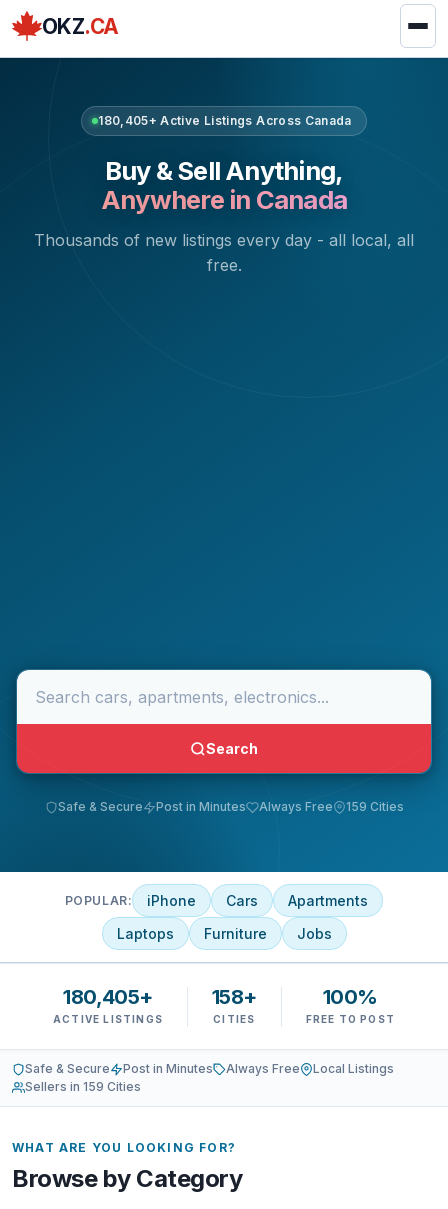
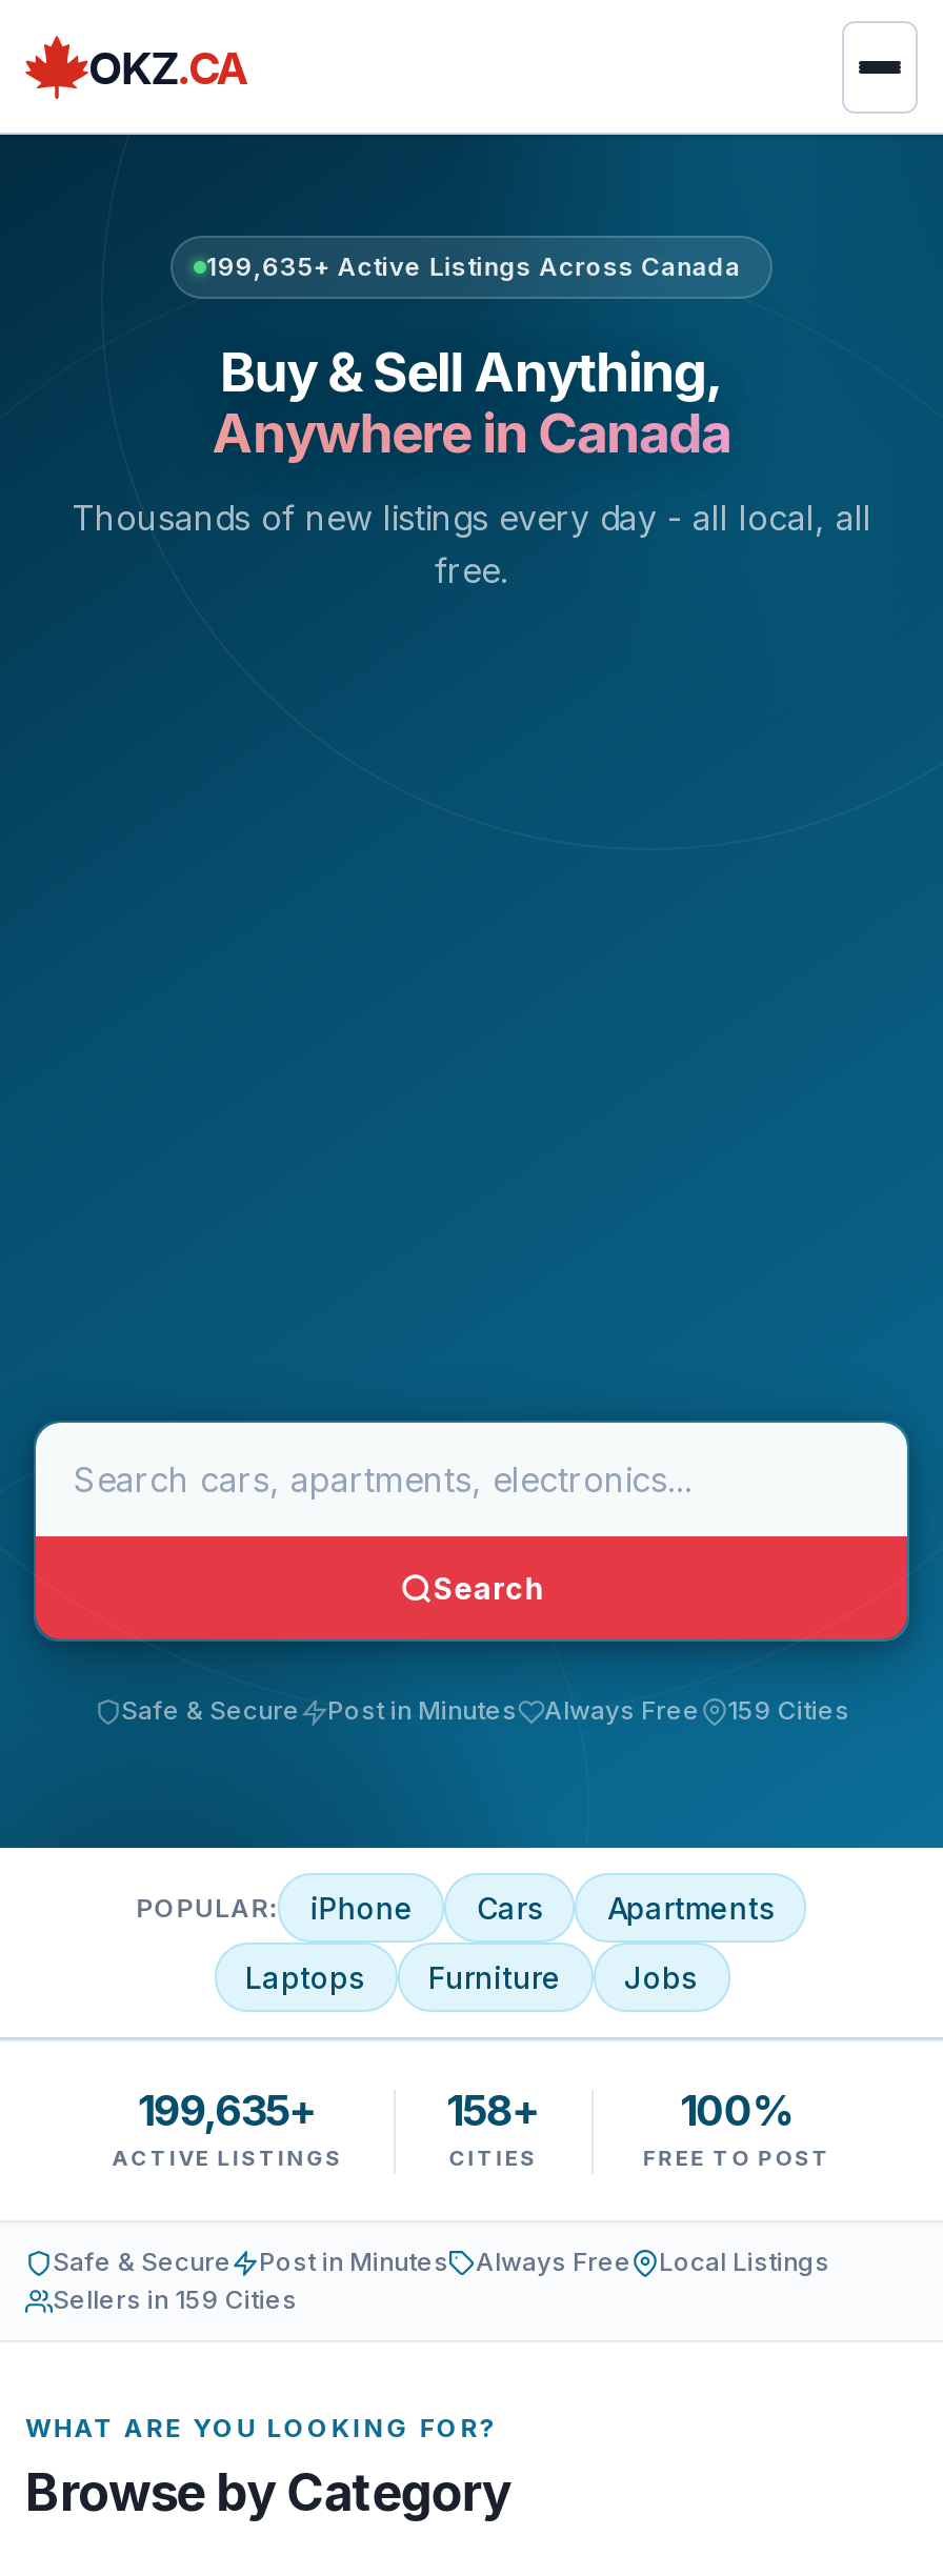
[98,113,352,128] 180,405+ Active Listings Across Canada -> [207,250,741,282] 199,635+ Active Listings Across Canada
[63,985,153,1009] 180,405+ -> [138,2086,317,2136] 199,635+

